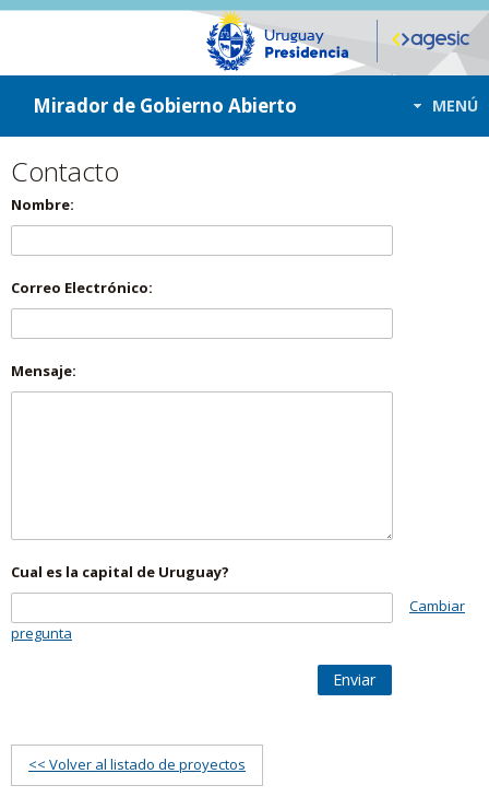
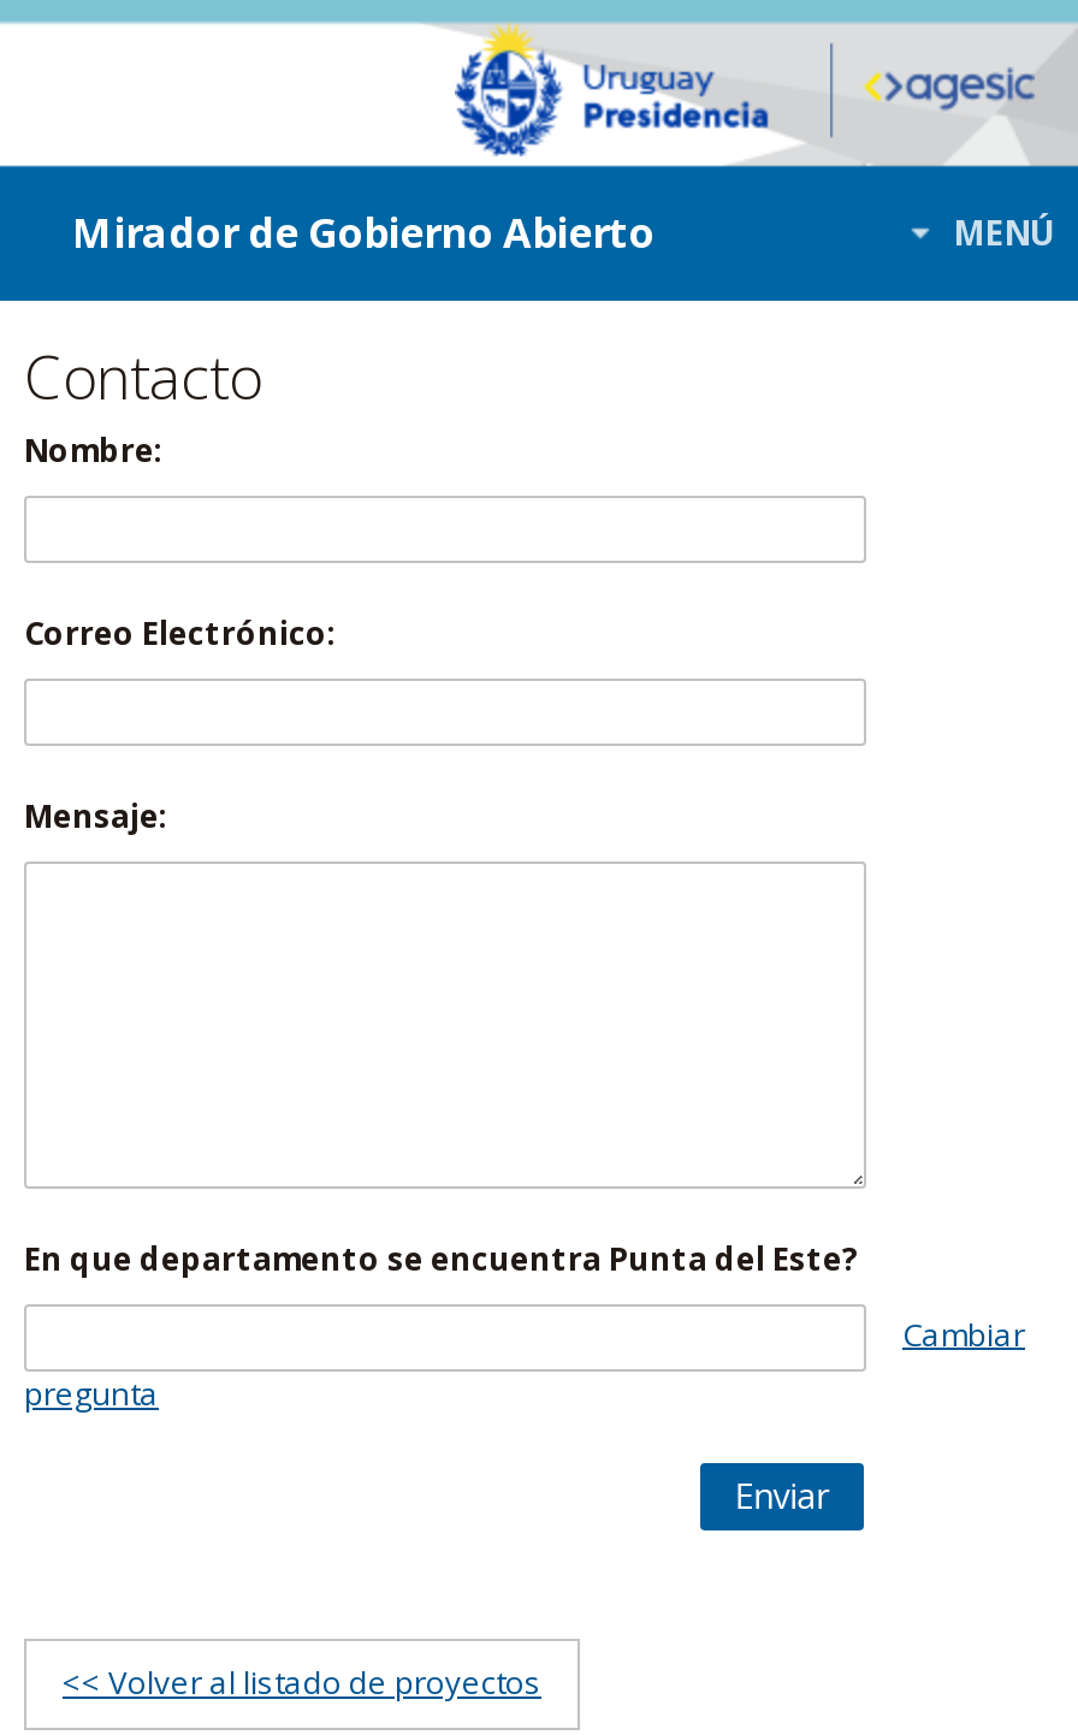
[11,562,229,582] Cual es la capital de Uruguay? -> [24,1237,859,1280] En que departamento se encuentra Punta del Este?

